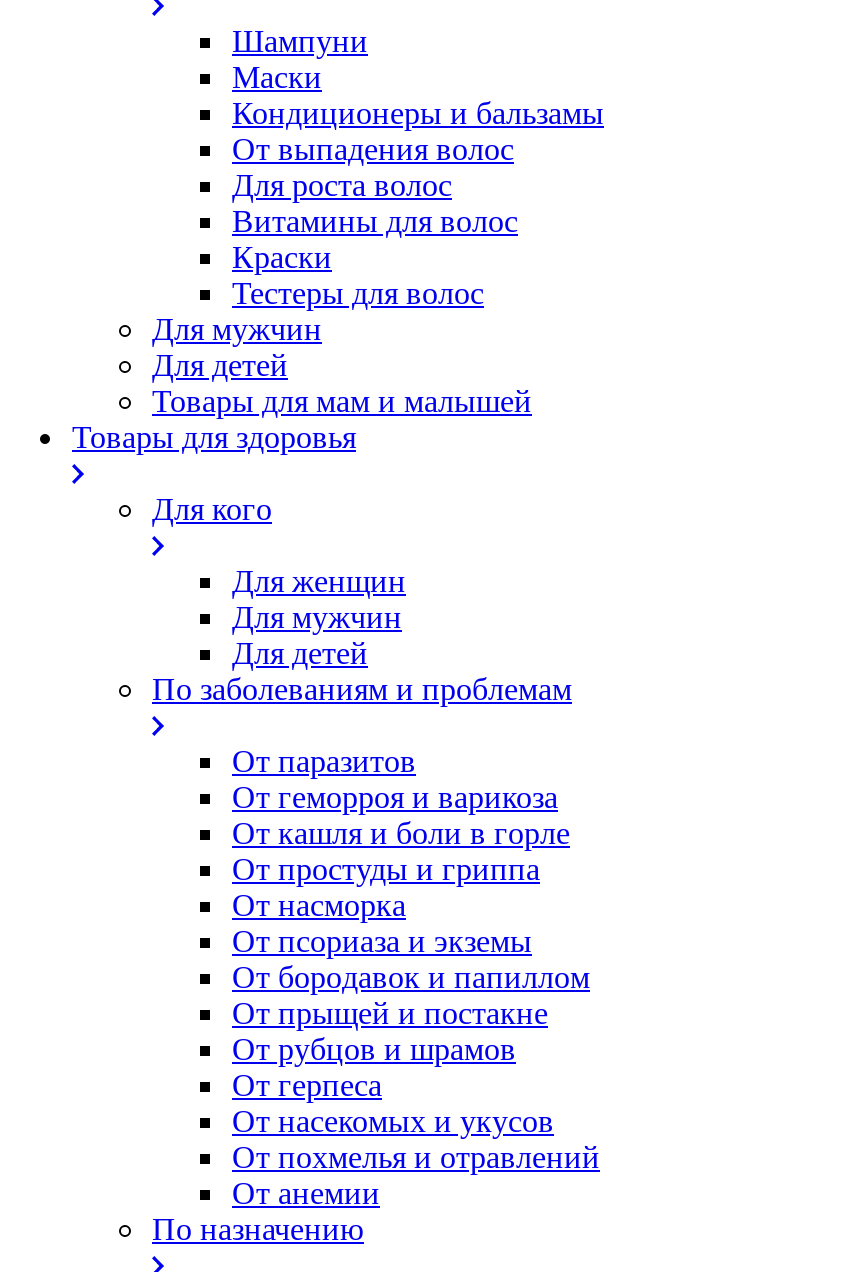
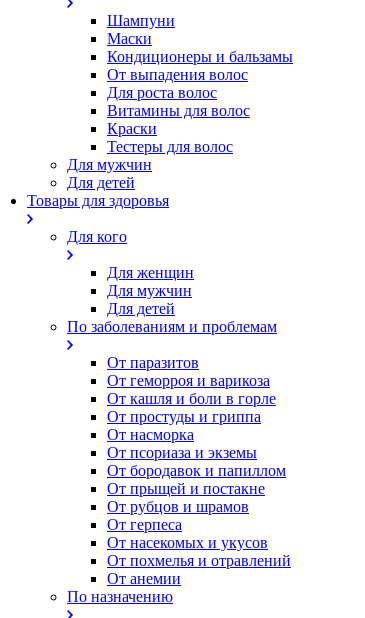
[152,384,532,418] Товары для мам и малышей -> none

